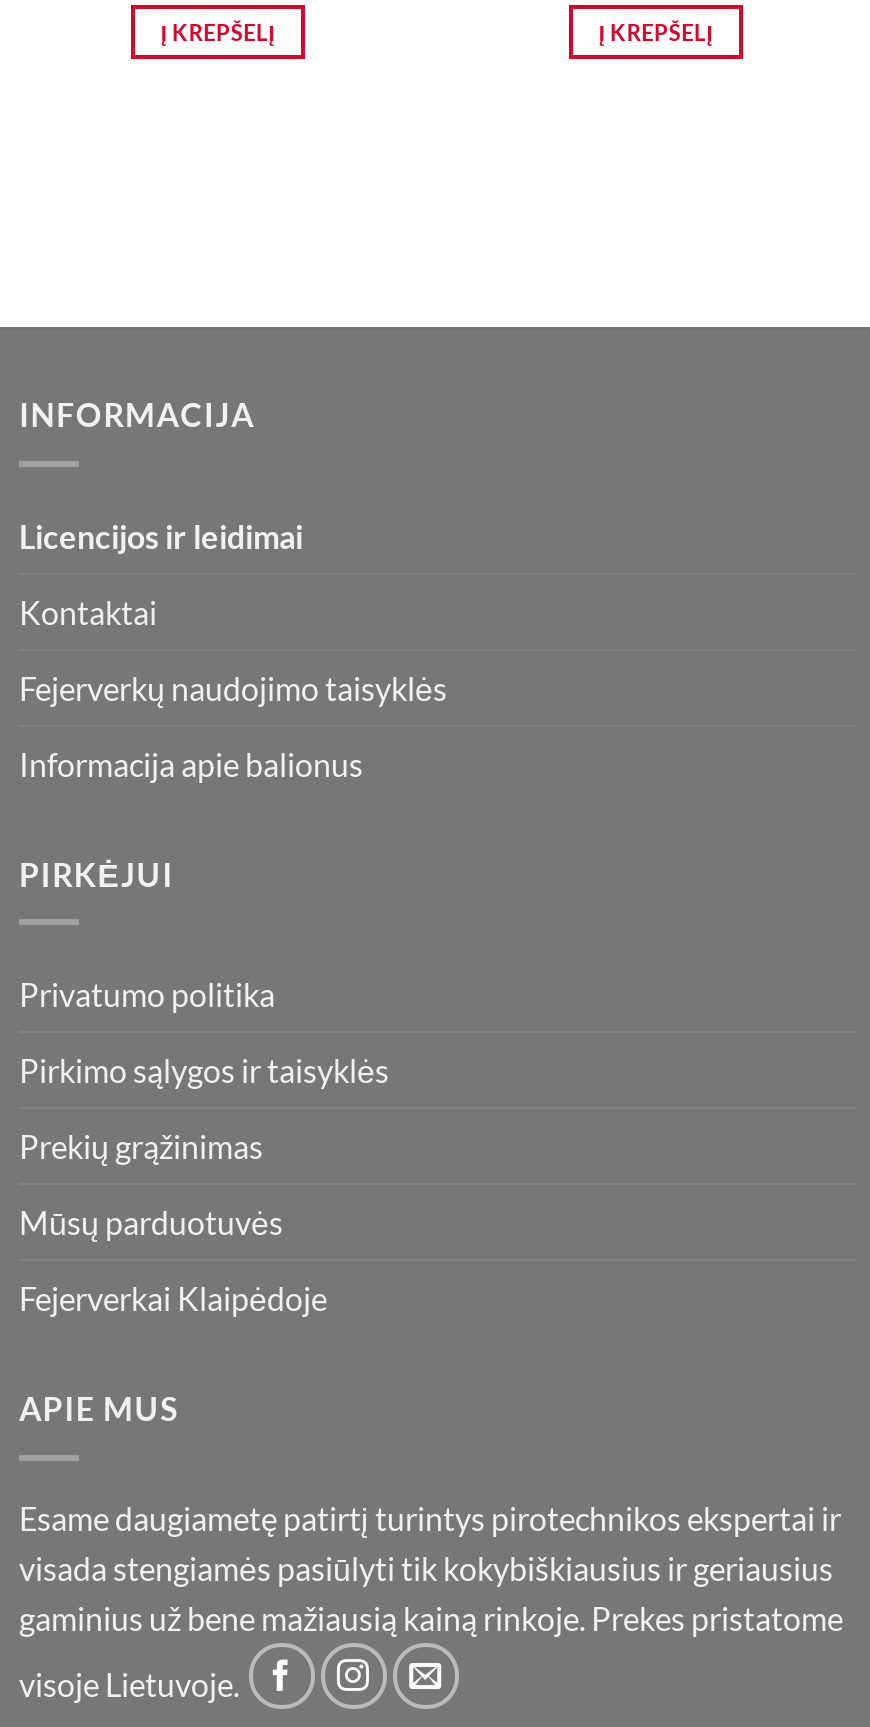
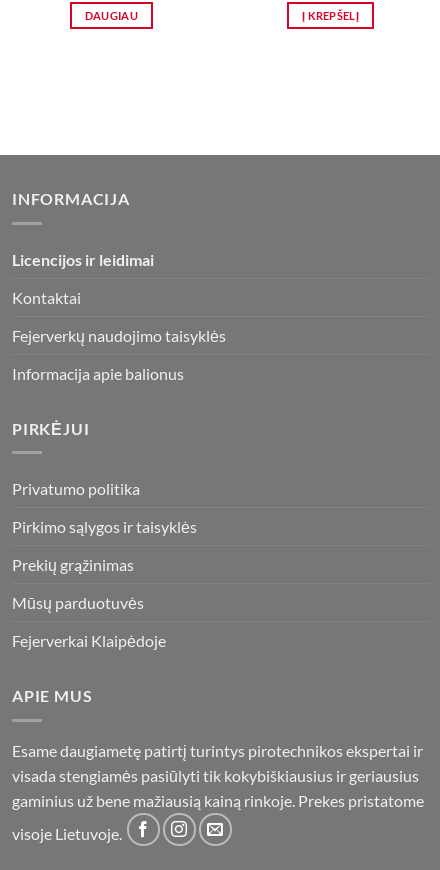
[161,19,275,45] Į KREPŠELĮ -> [85,9,138,22] DAUGIAU

